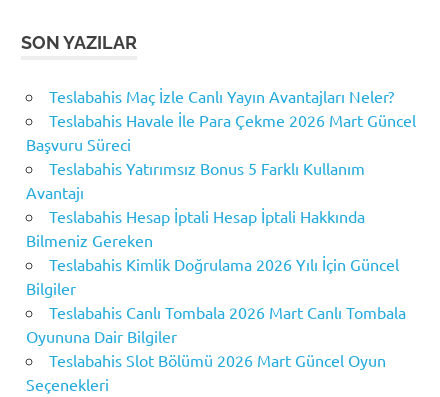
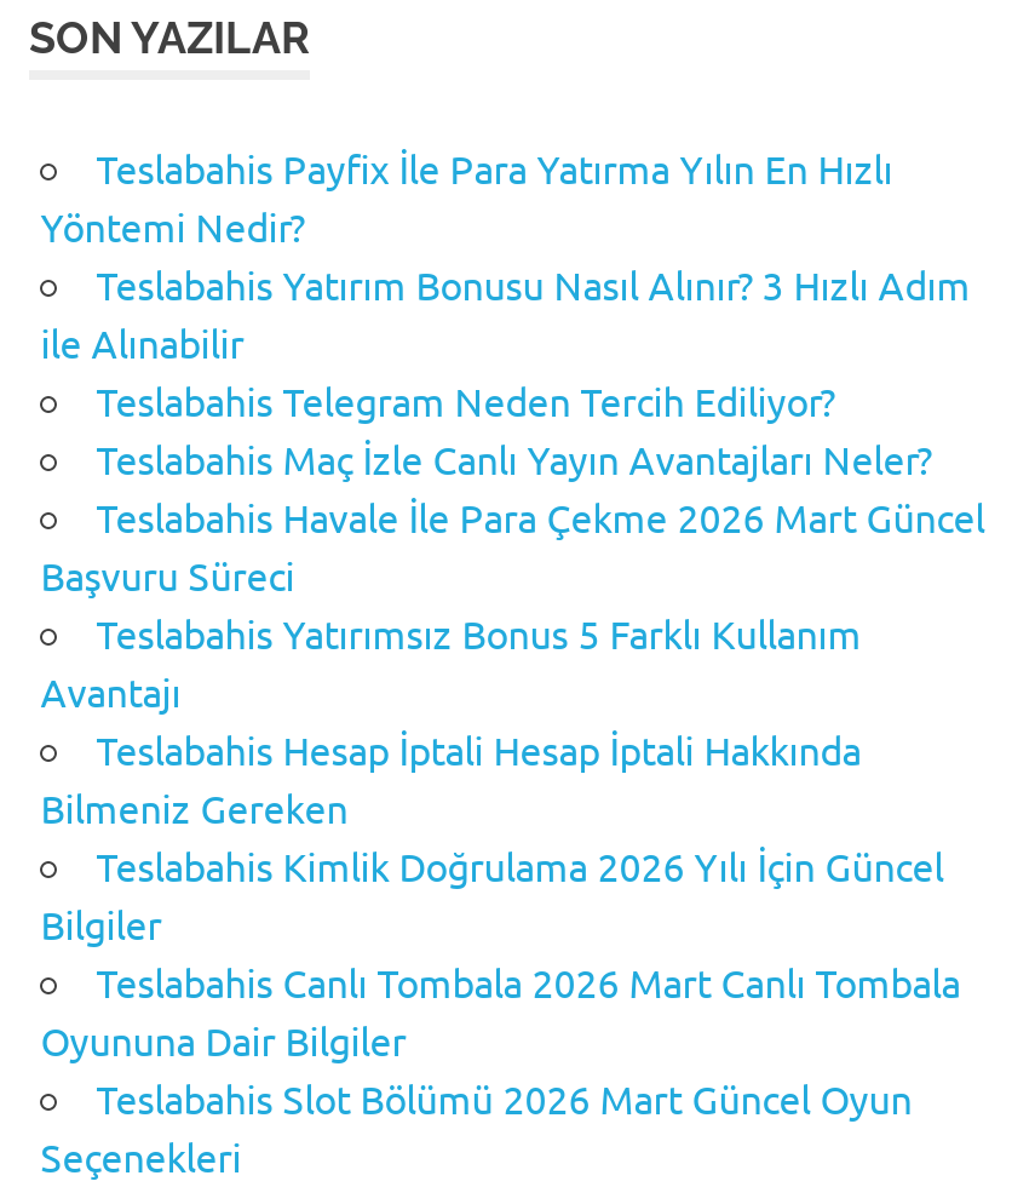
none -> [41,144,970,425] Teslabahis Payfix İle Para Yatırma Yılın En Hızlı | Yöntemi Nedir? | Teslabahis Yatırım Bonusu Nasıl Alınır? 3 Hızlı Adım | ile Alınabilir | Teslabahis Telegram Neden Tercih Ediliyor?

